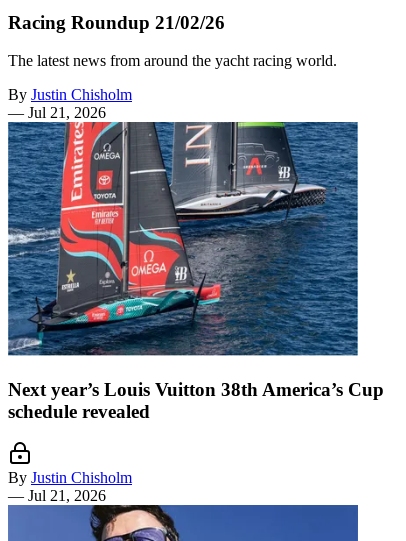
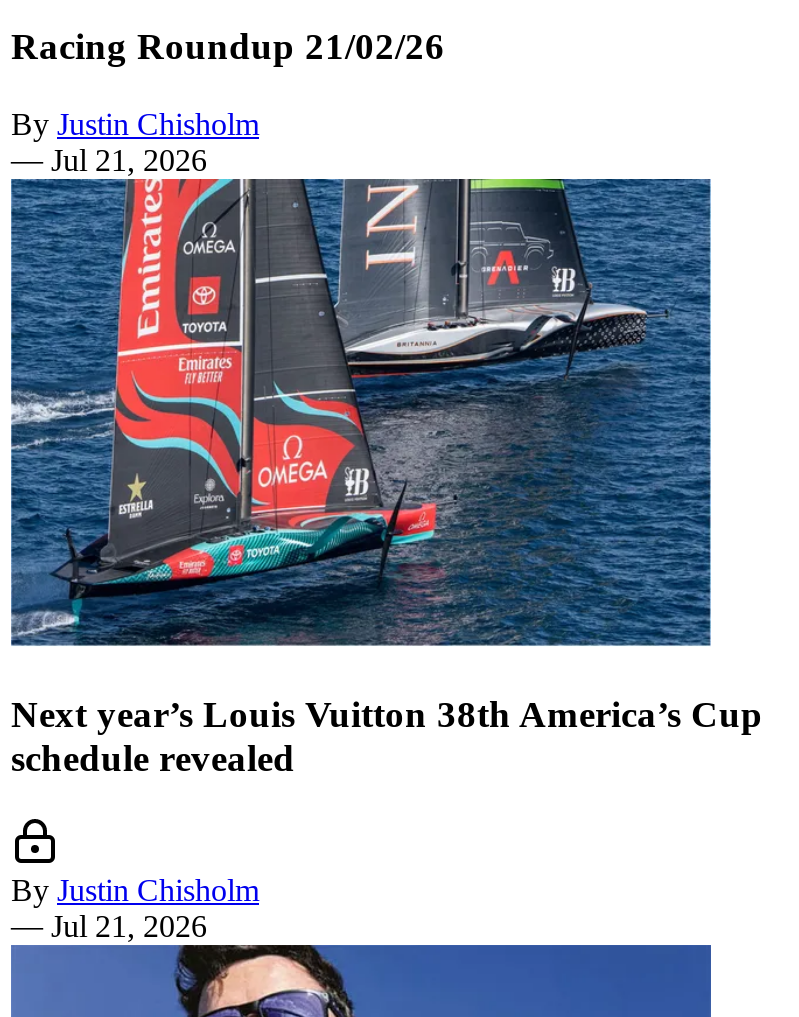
[8,52,337,69] The latest news from around the yacht racing world. -> none

